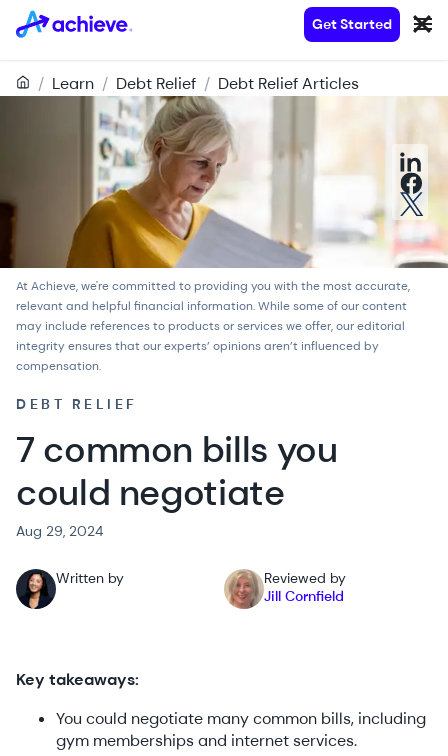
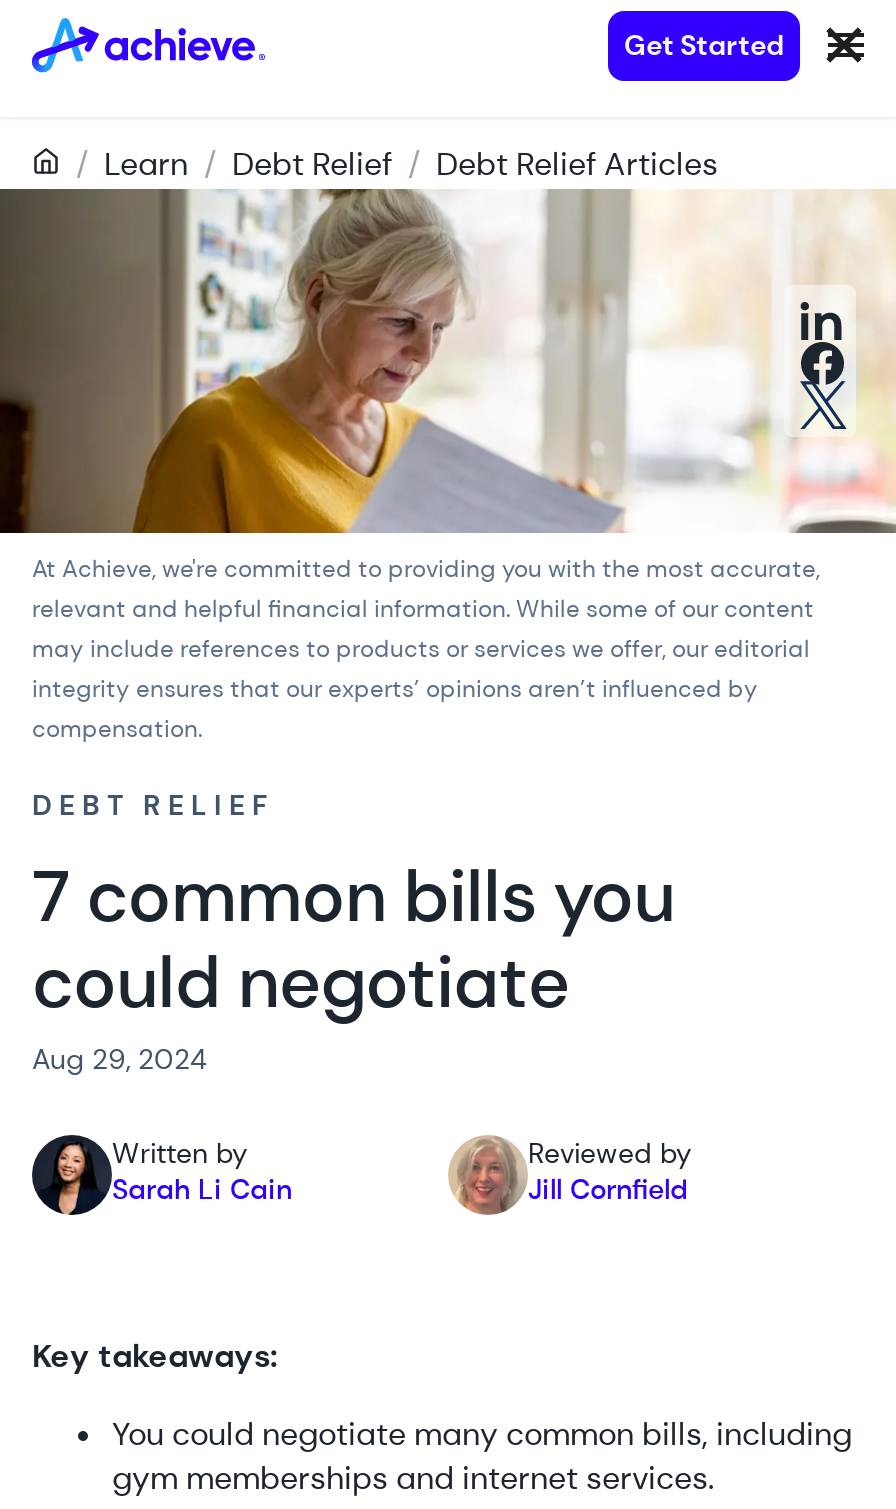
none -> [112,1172,292,1208] Sarah Li Cain

